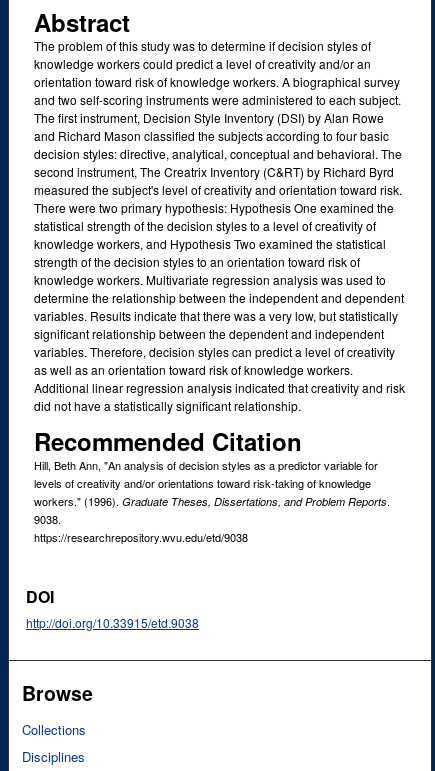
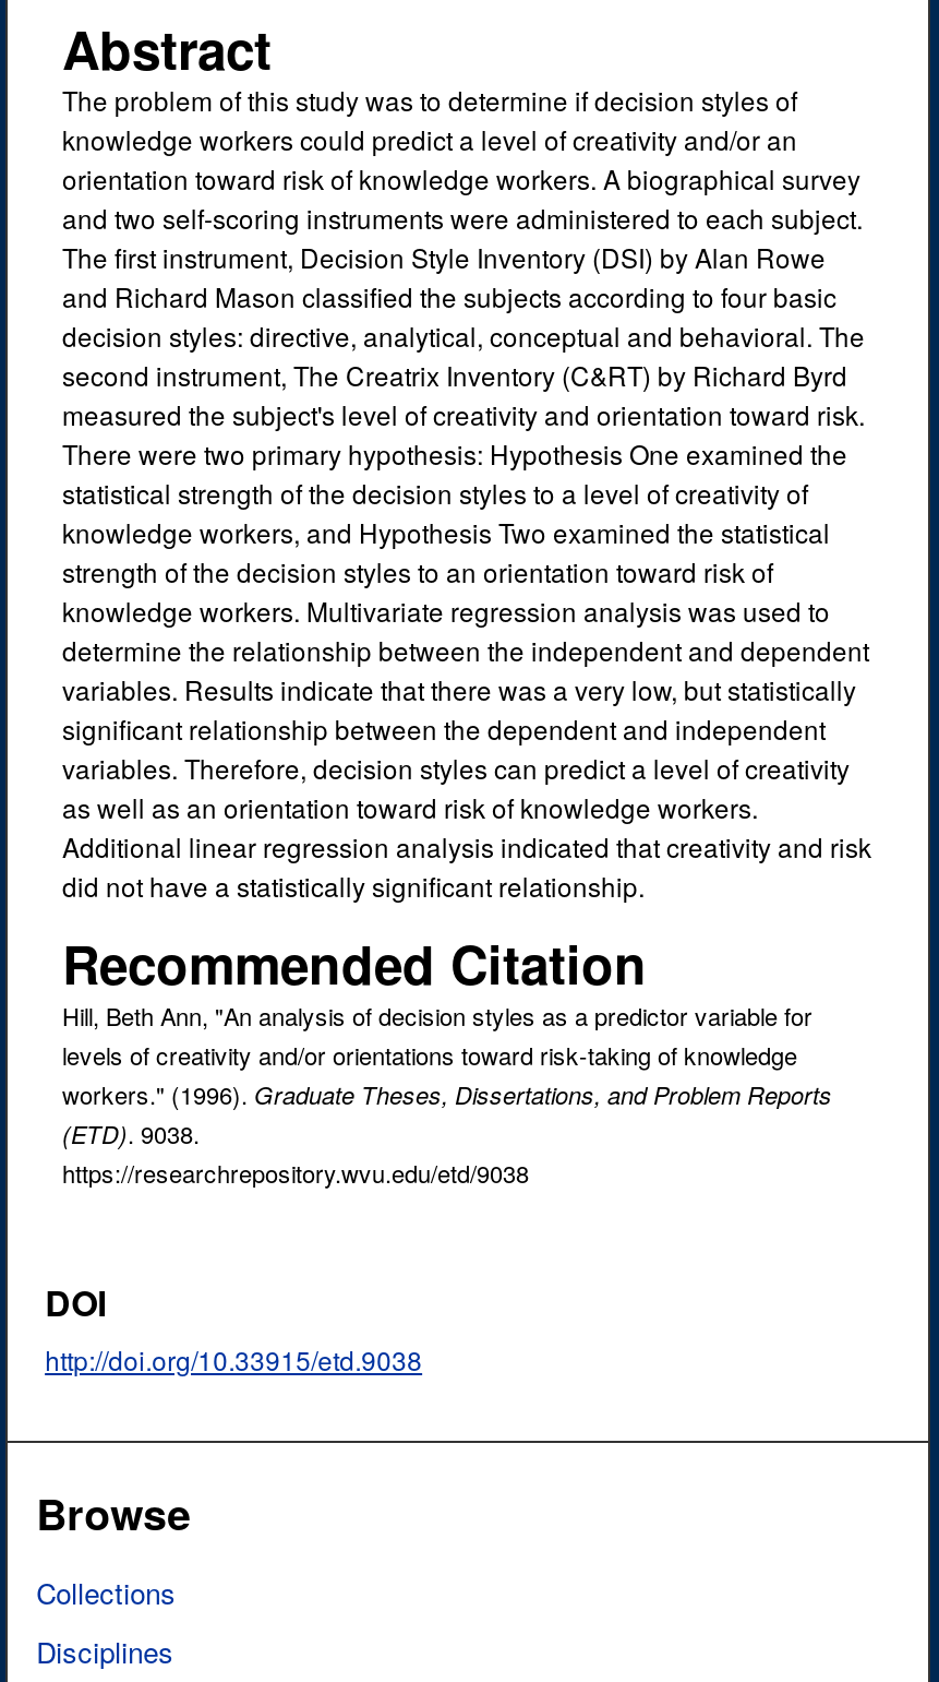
[34,493,390,527] workers." (1996). Graduate Theses, Dissertations, and Problem Reports. | 9038. -> [62,1076,832,1150] workers." (1996). Graduate Theses, Dissertations, and Problem Reports | (ETD). 9038.

